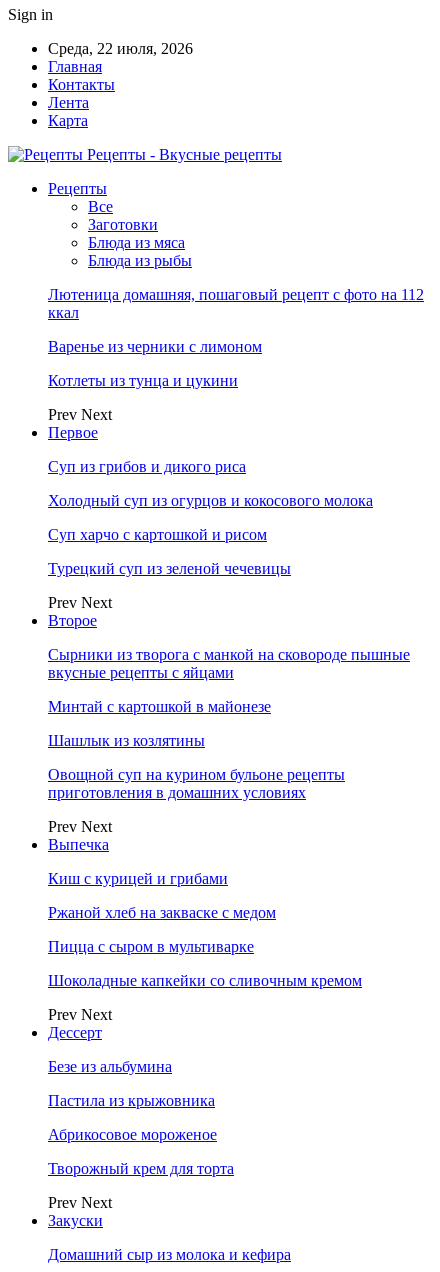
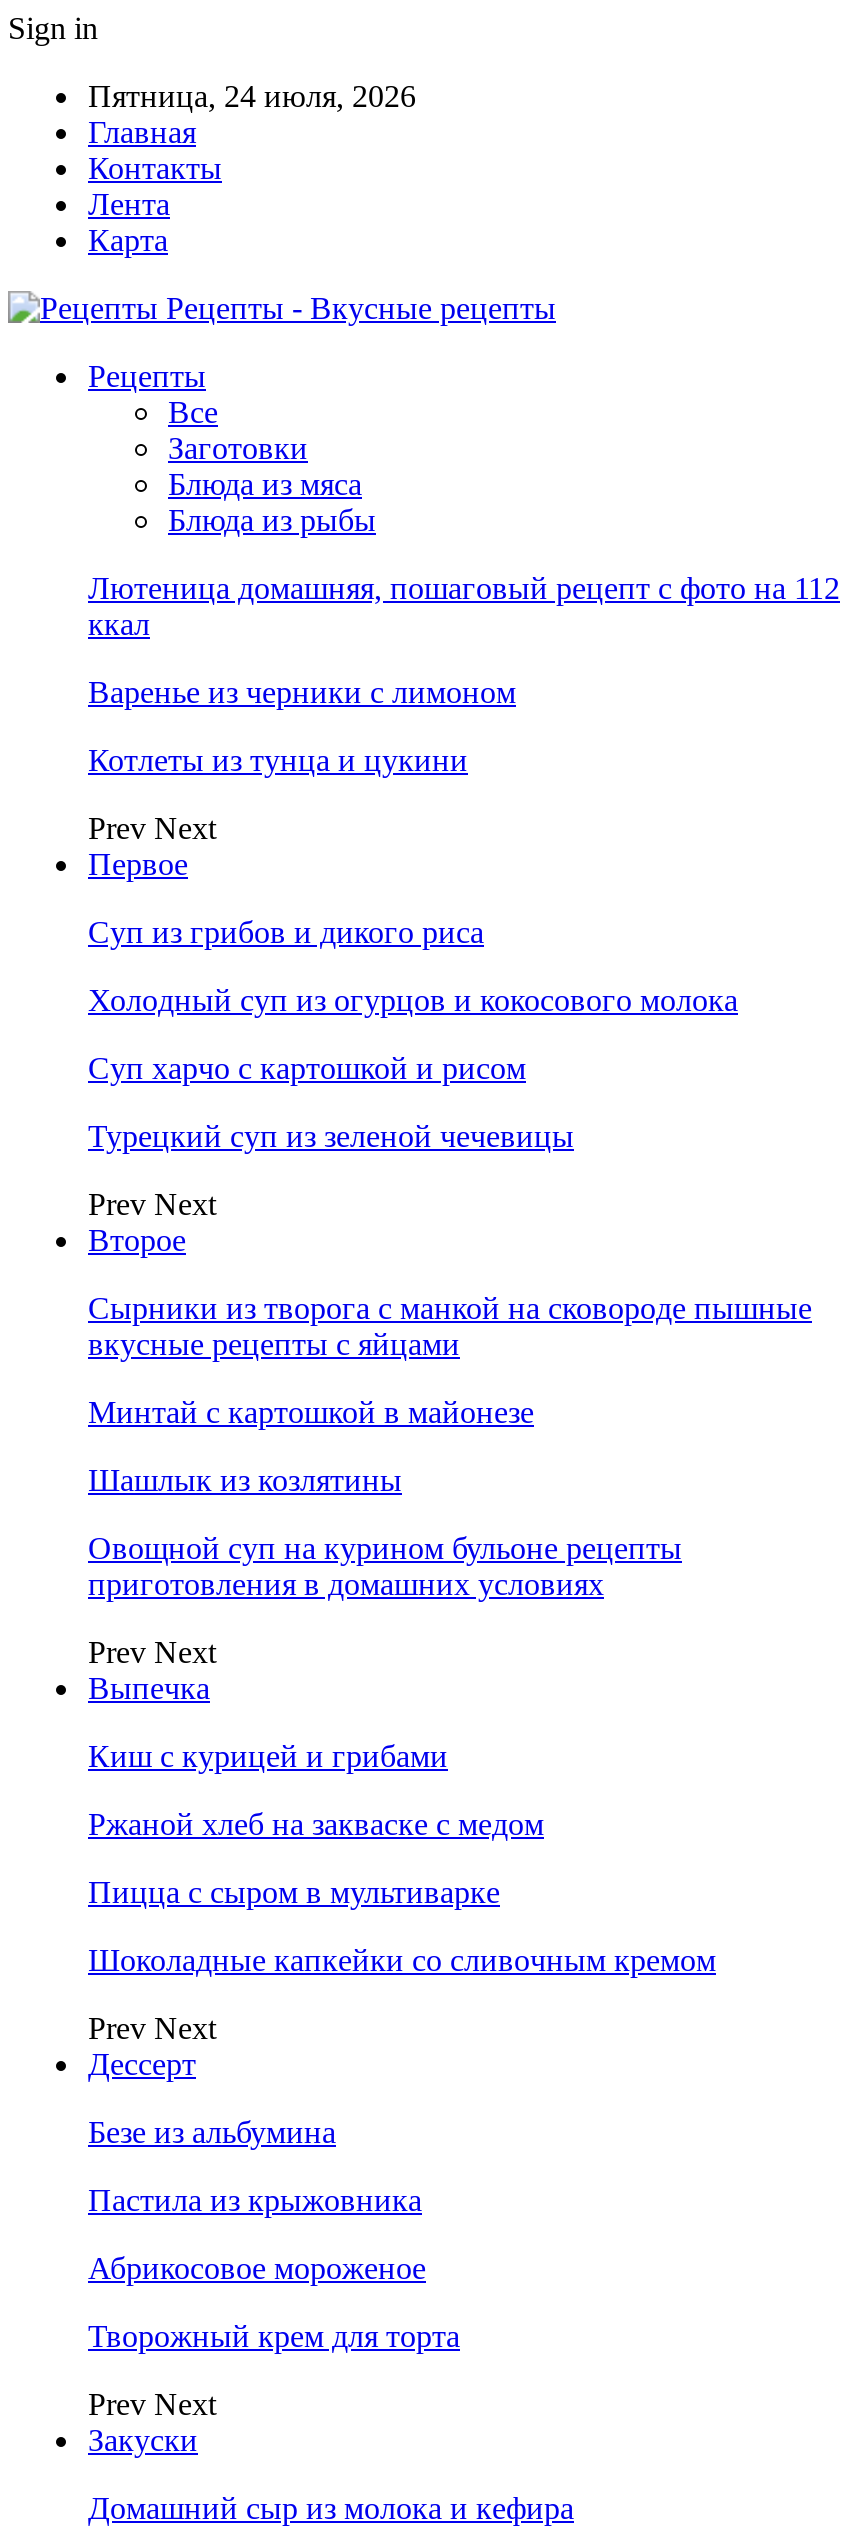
[48,40,193,57] Среда, 22 июля, 2026 -> [88,79,416,113] Пятница, 24 июля, 2026

